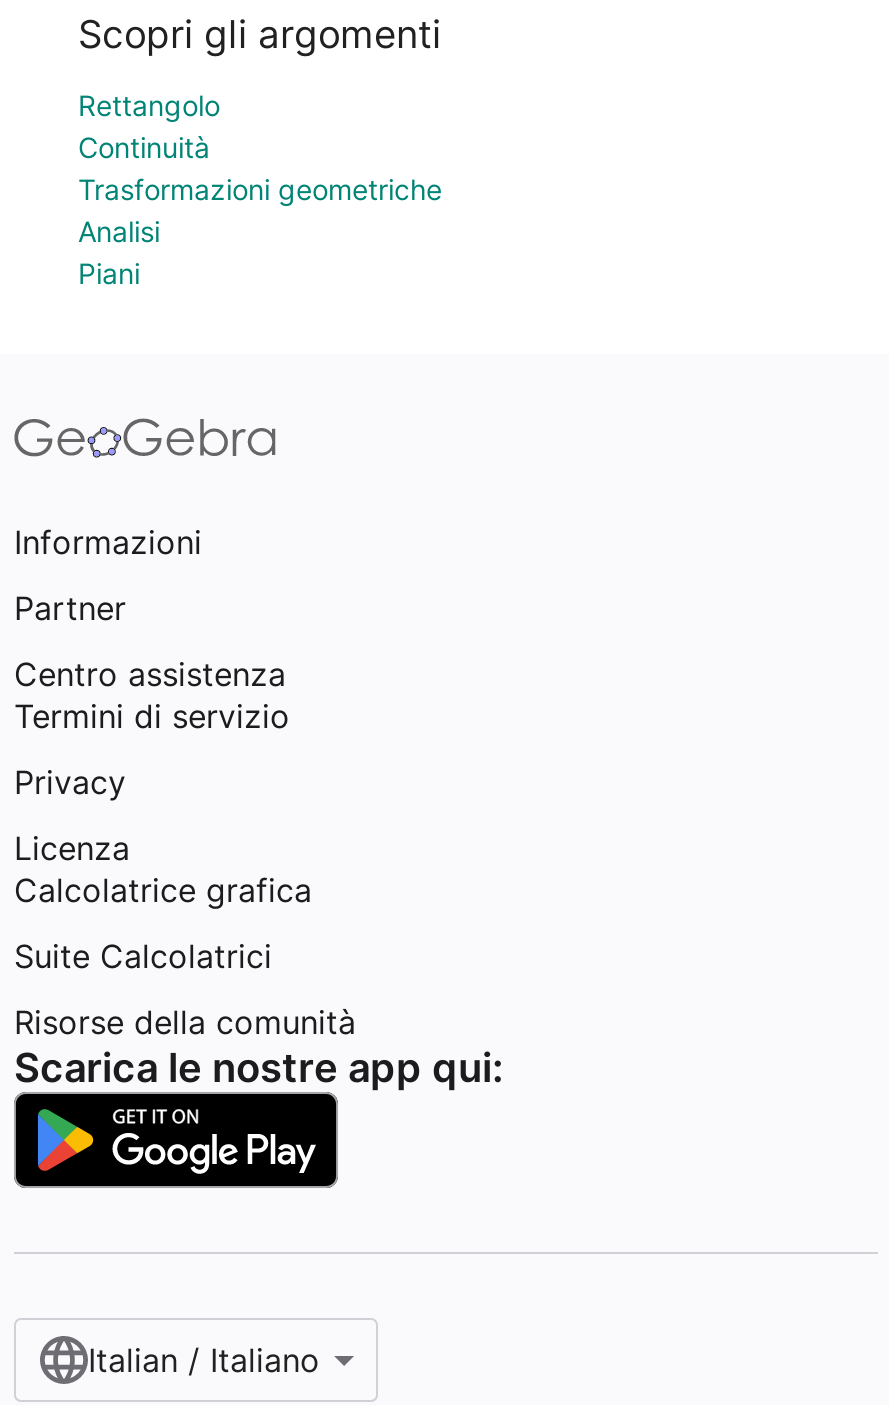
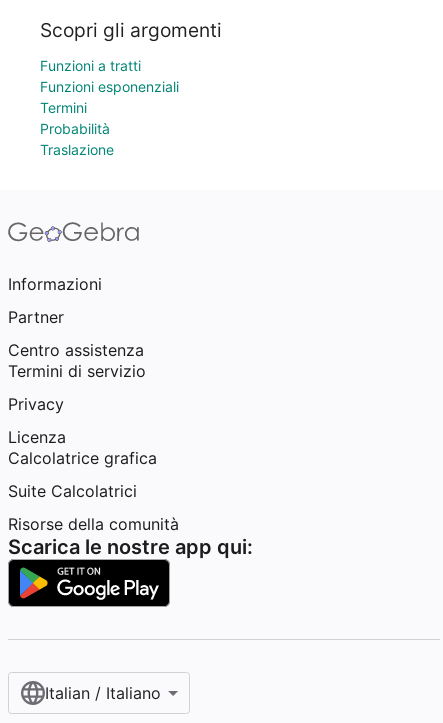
[78,88,442,290] Rettangolo | Continuità | Trasformazioni geometriche | Analisi | Piani -> [40,57,179,158] Funzioni a tratti | Funzioni esponenziali | Termini | Probabilità | Traslazione

